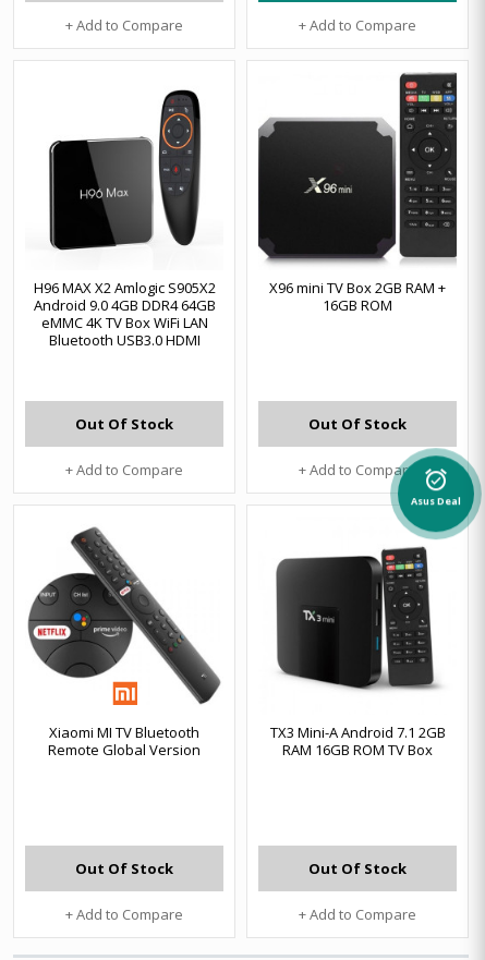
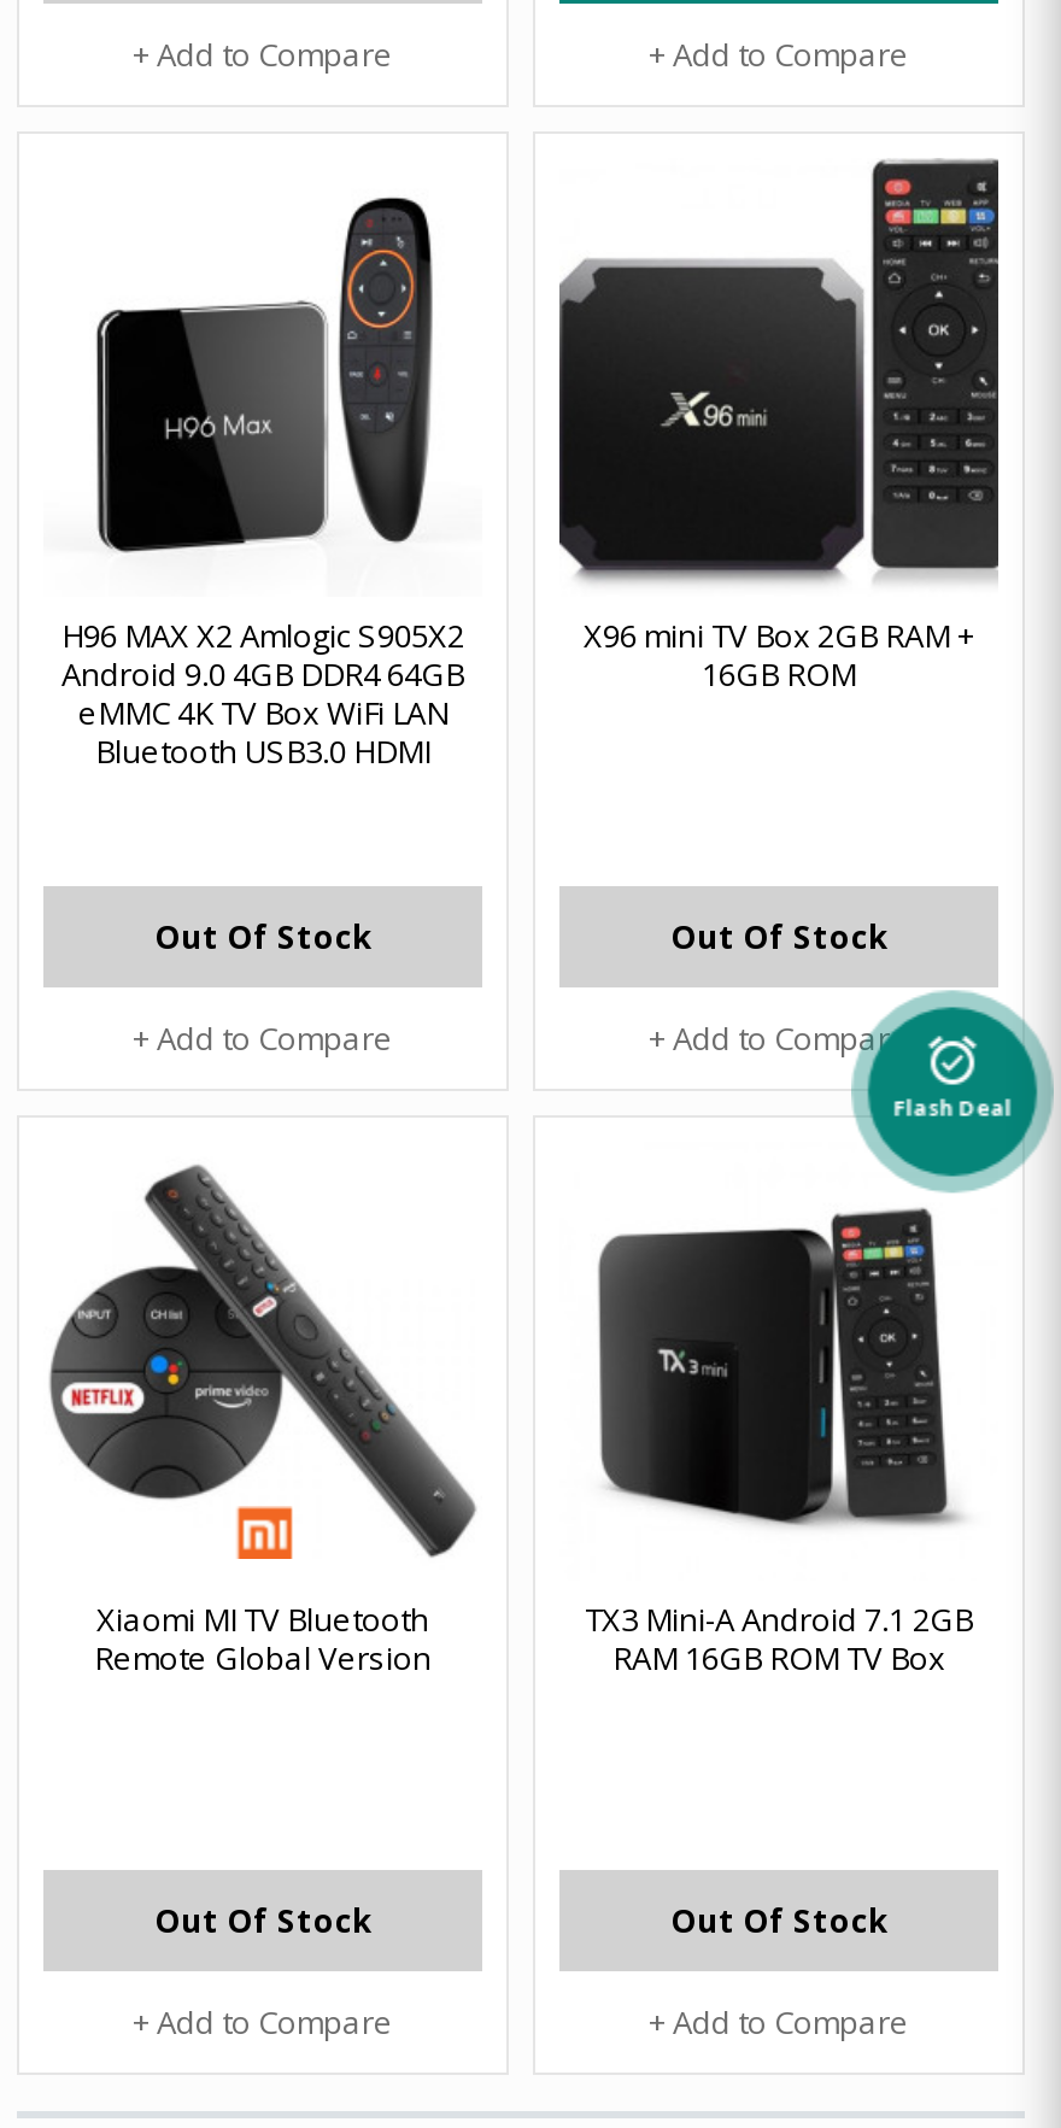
[411,496,461,510] Asus Deal -> [893,1098,1012,1130] Flash Deal

